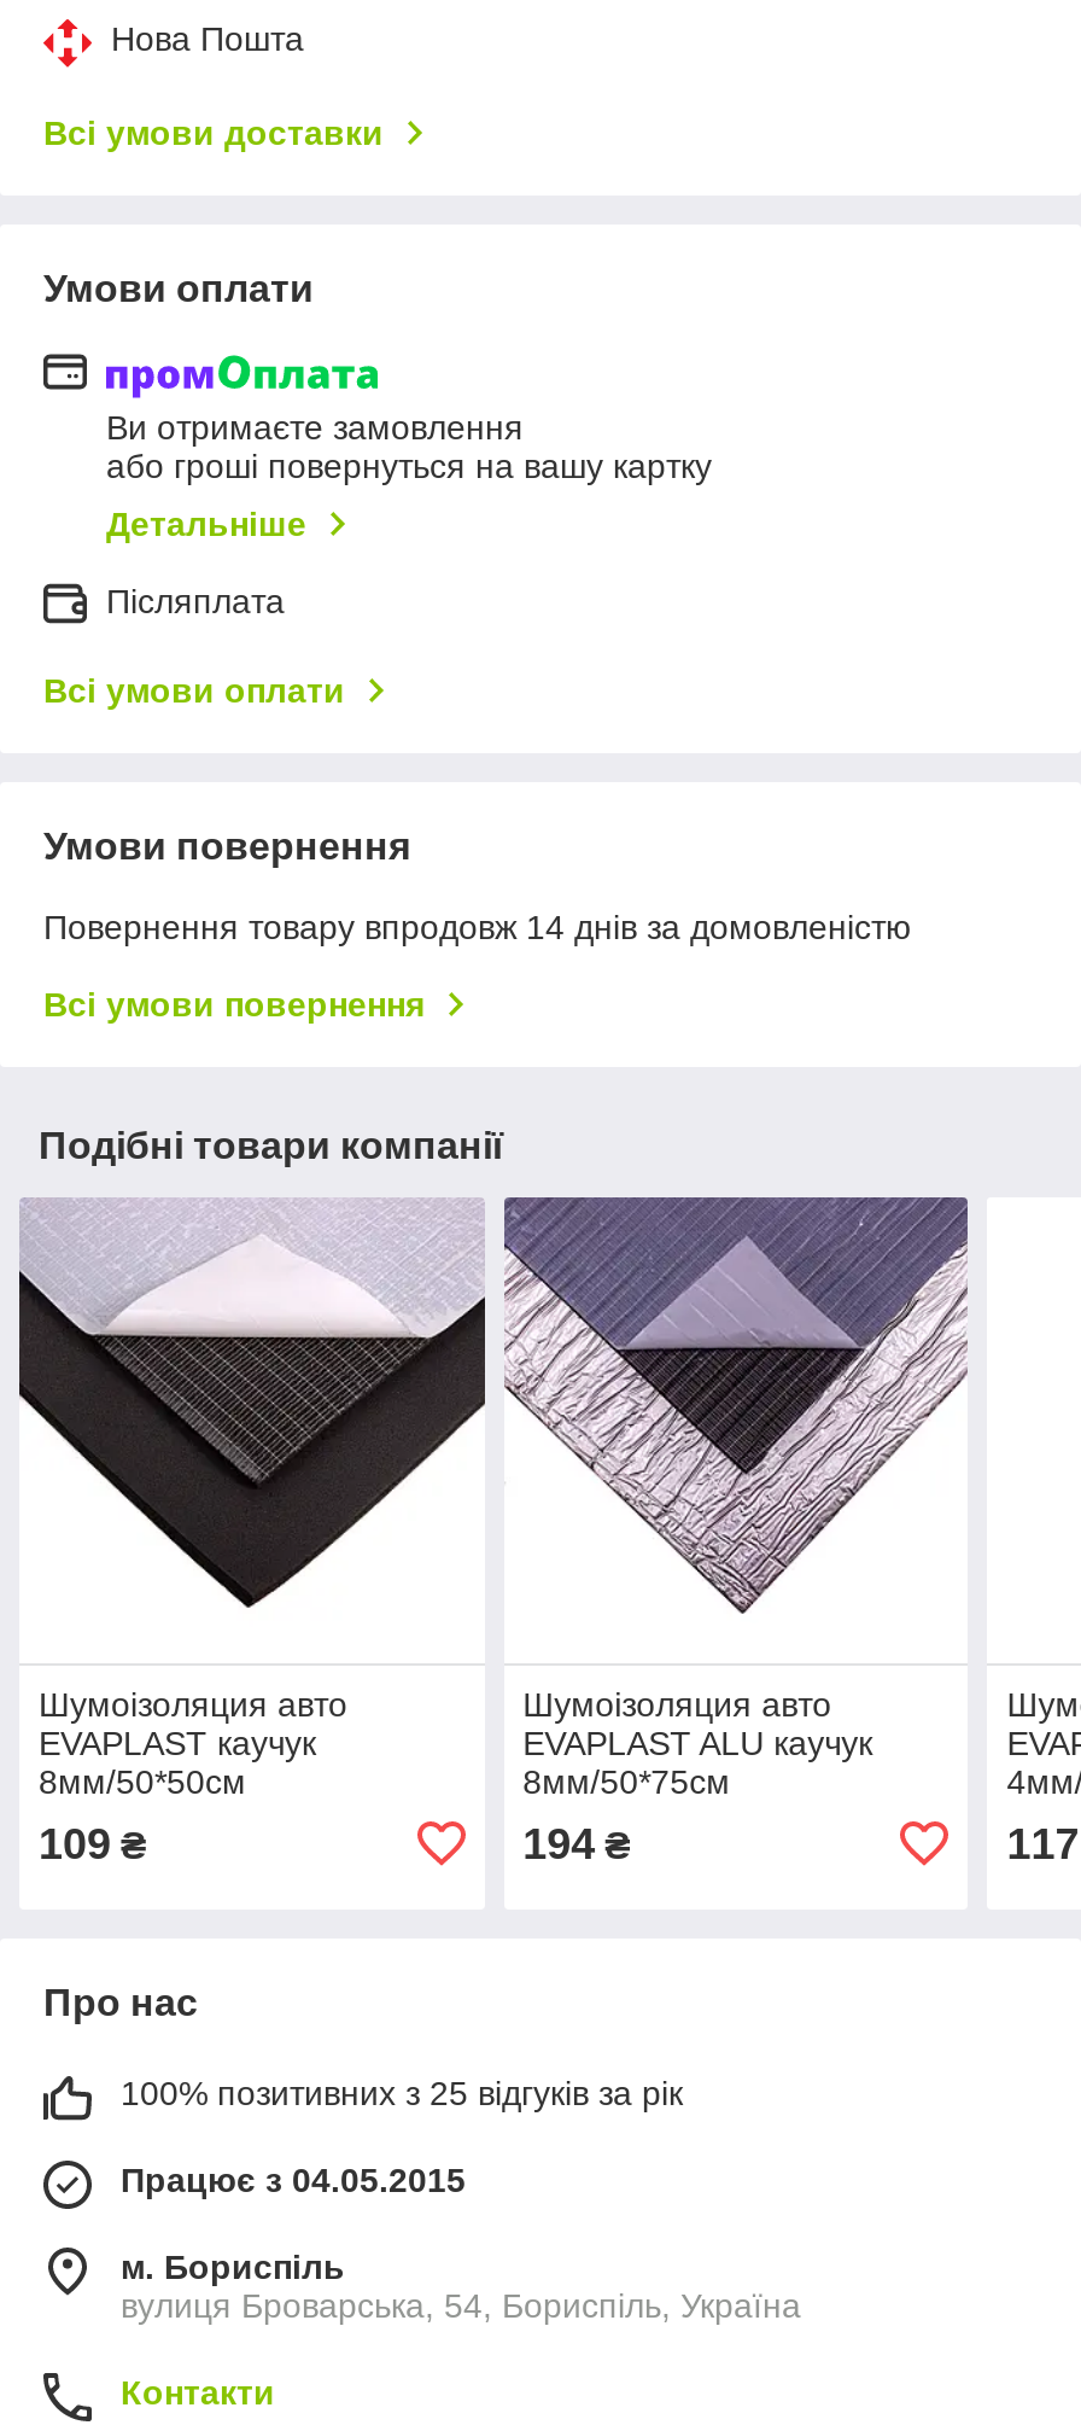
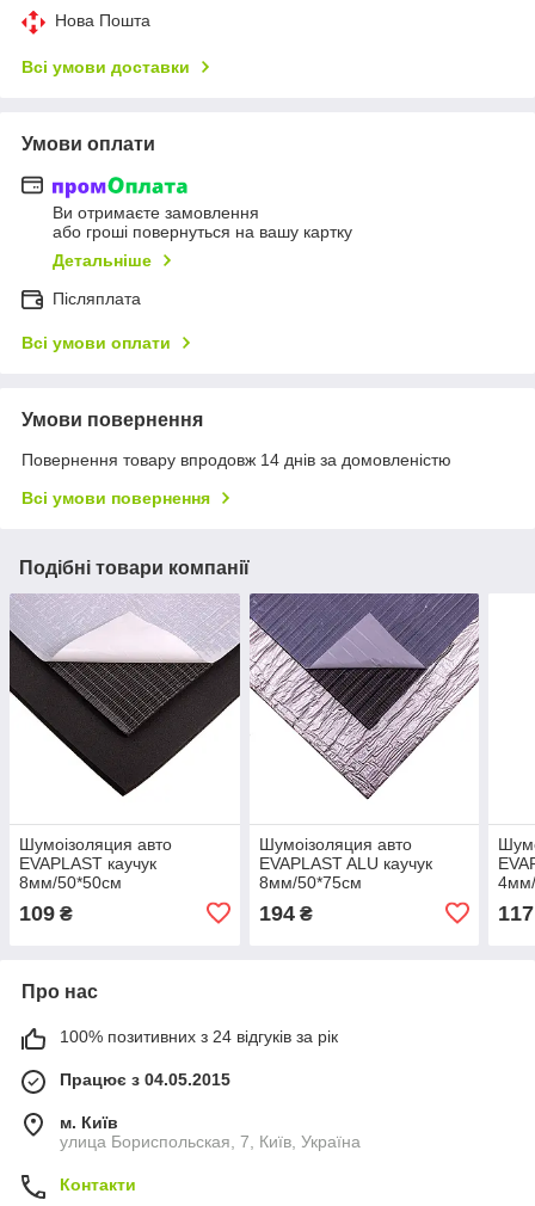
[121,2073,683,2112] 100% позитивних з 25 відгуків за рік -> [60,1027,338,1046] 100% позитивних з 24 відгуків за рік
[121,2247,345,2286] м. Бориспіль -> [60,1113,118,1132] м. Київ
[121,2286,801,2324] вулиця Броварська, 54, Бориспіль, Україна -> [60,1132,361,1151] улица Бориспольская, 7, Київ, Україна

